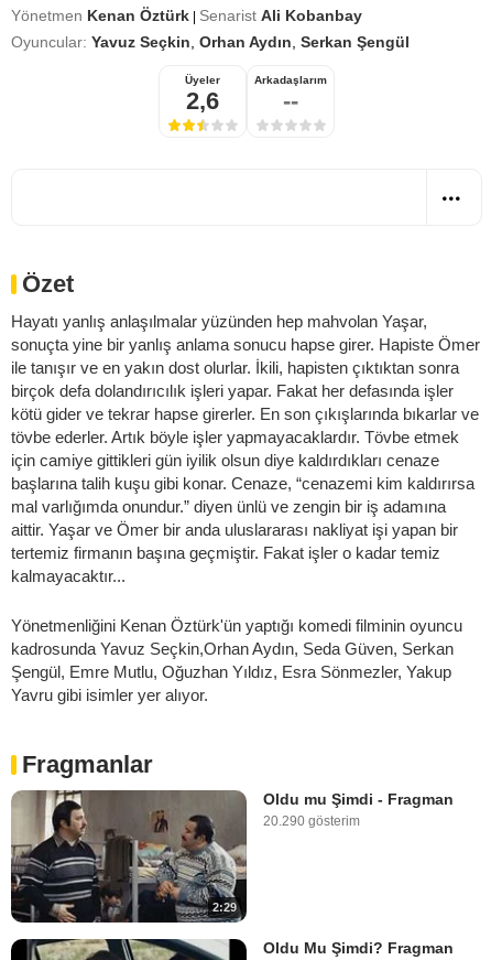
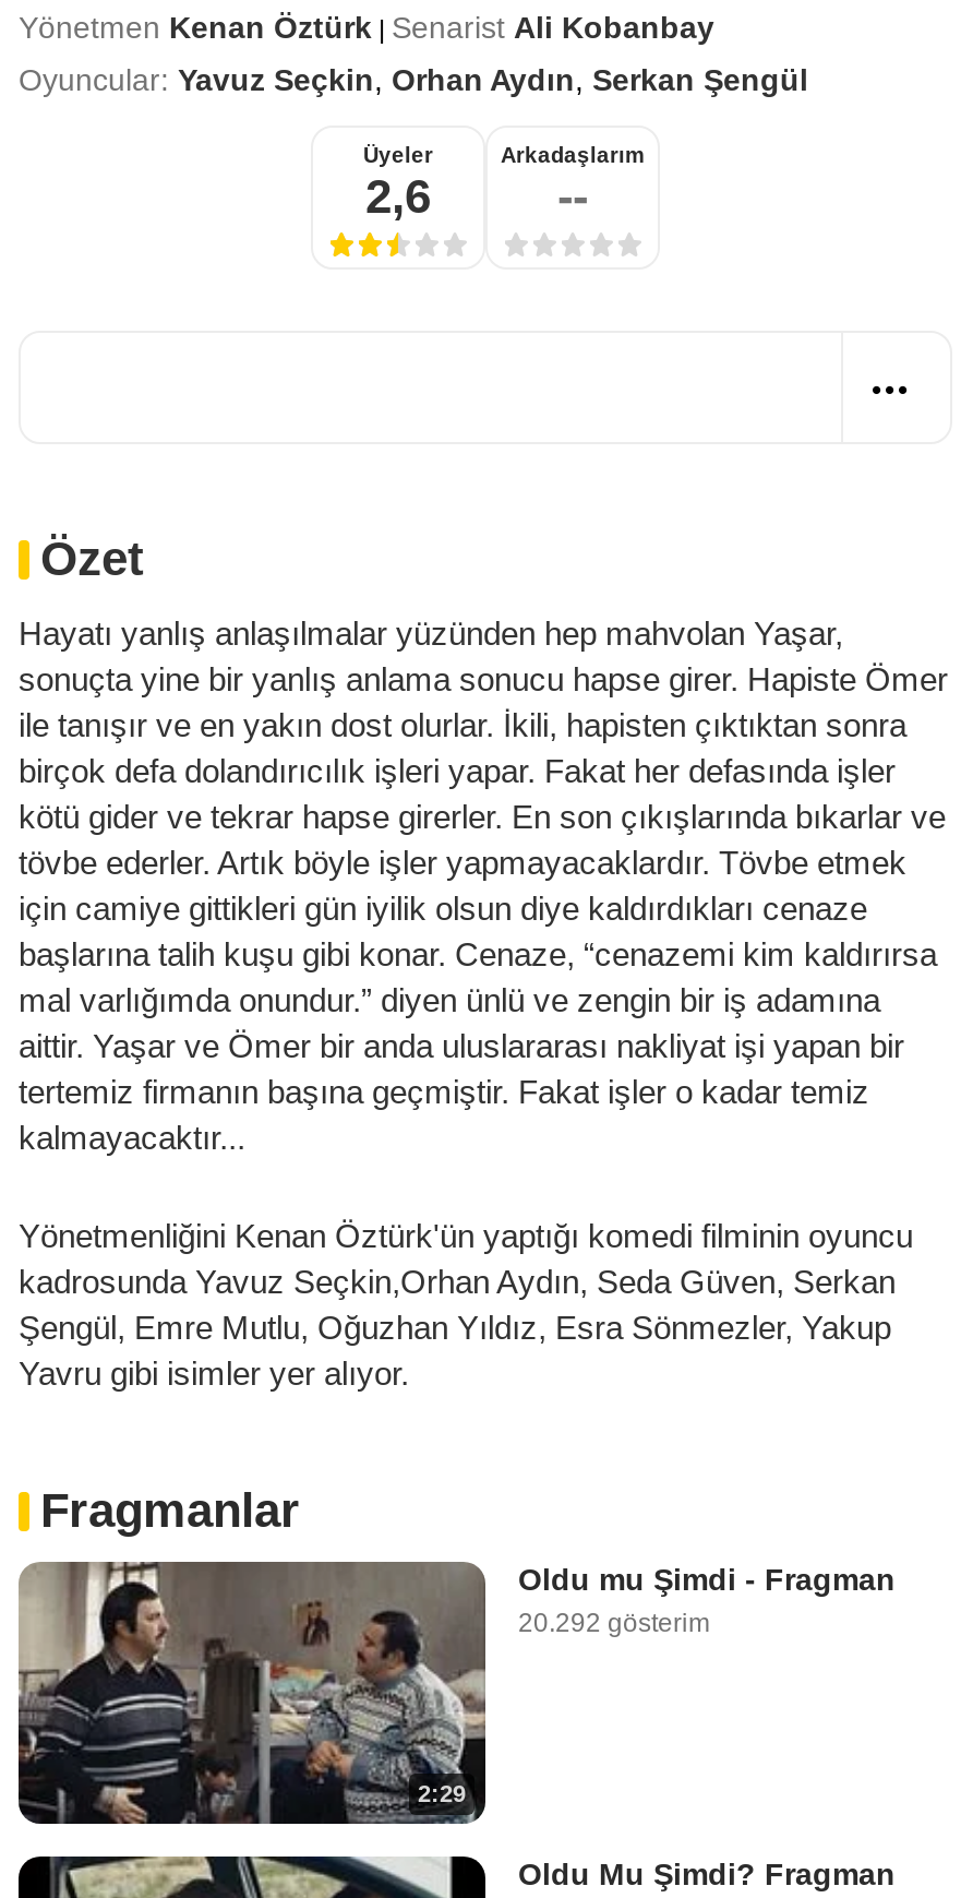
[263,813,360,829] 20.290 gösterim -> [518,1608,710,1638] 20.292 gösterim

